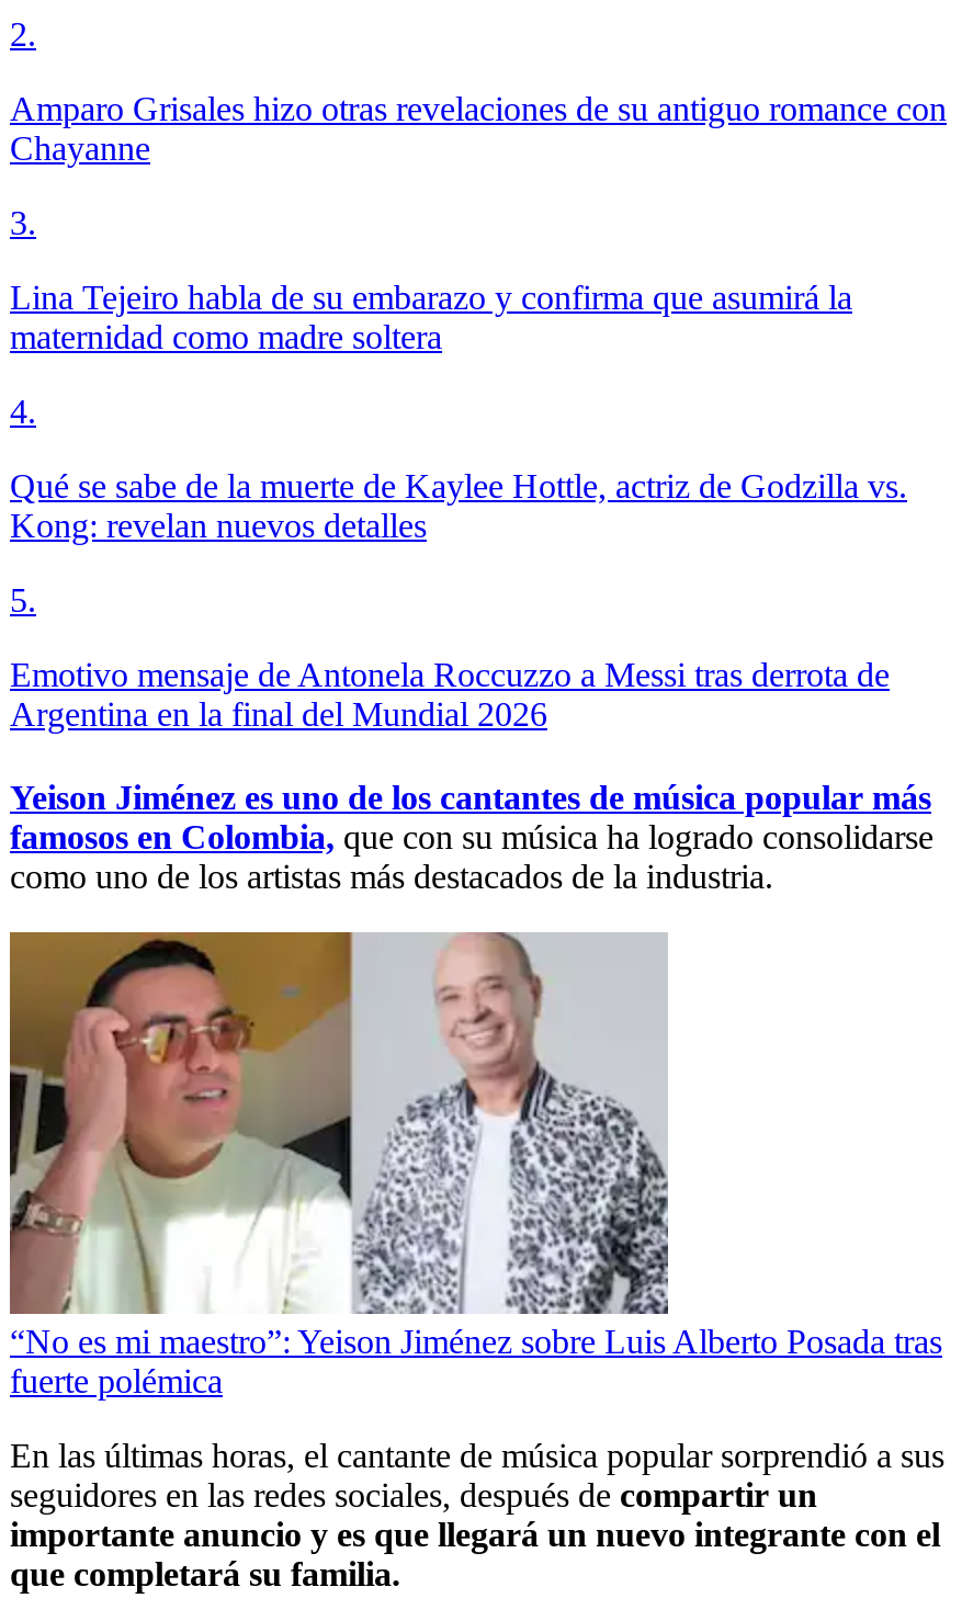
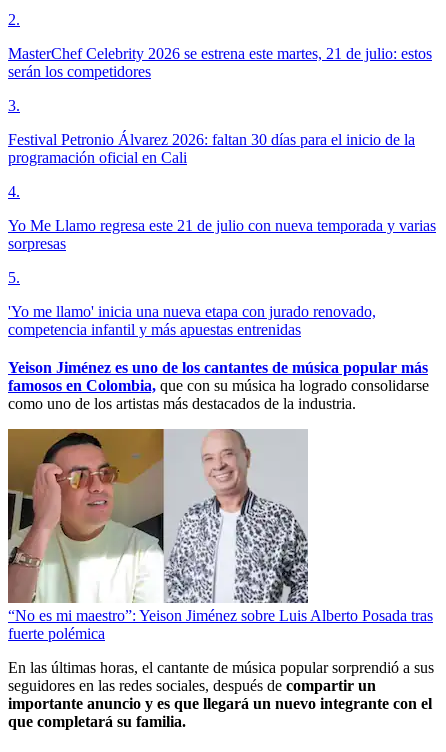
[10,89,947,166] Amparo Grisales hizo otras revelaciones de su antiguo romance con | Chayanne -> [8,45,432,80] MasterChef Celebrity 2026 se estrena este martes, 21 de julio: estos | serán los competidores
[10,278,852,355] Lina Tejeiro habla de su embarazo y confirma que asumirá la | maternidad como madre soltera -> [8,131,415,166] Festival Petronio Álvarez 2026: faltan 30 días para el inicio de la | programación oficial en Cali
[10,467,907,543] Qué se sabe de la muerte de Kaylee Hottle, actriz de Godzilla vs. | Kong: revelan nuevos detalles -> [8,217,436,252] Yo Me Llamo regresa este 21 de julio con nueva temporada y varias | sorpresas
[10,655,890,732] Emotivo mensaje de Antonela Roccuzzo a Messi tras derrota de | Argentina en la final del Mundial 2026 -> [8,303,376,338] 'Yo me llamo' inicia una nueva etapa con jurado renovado, | competencia infantil y más apuestas entrenidas

